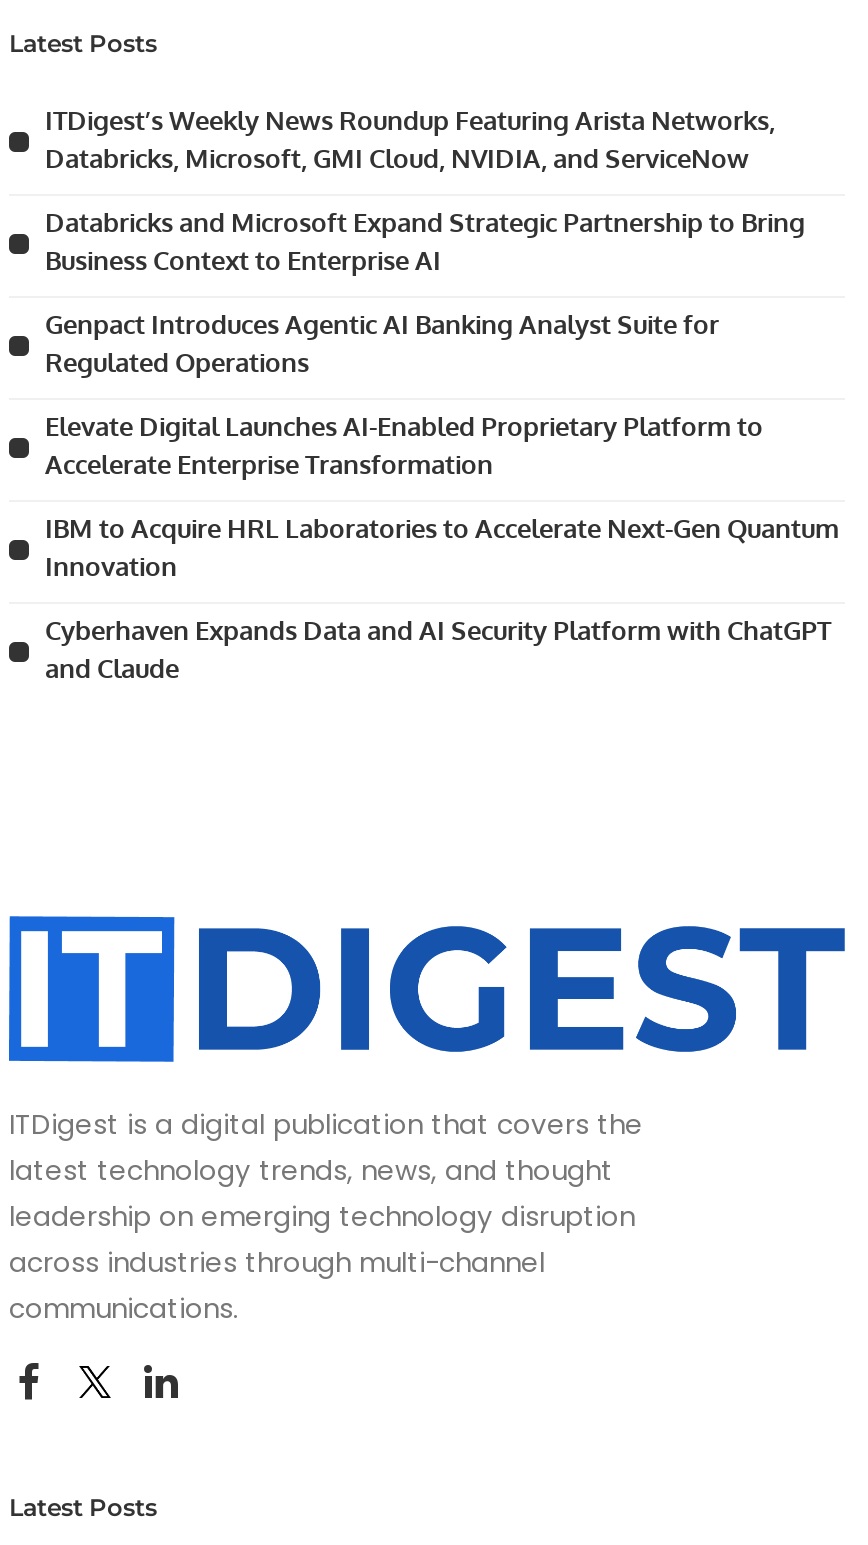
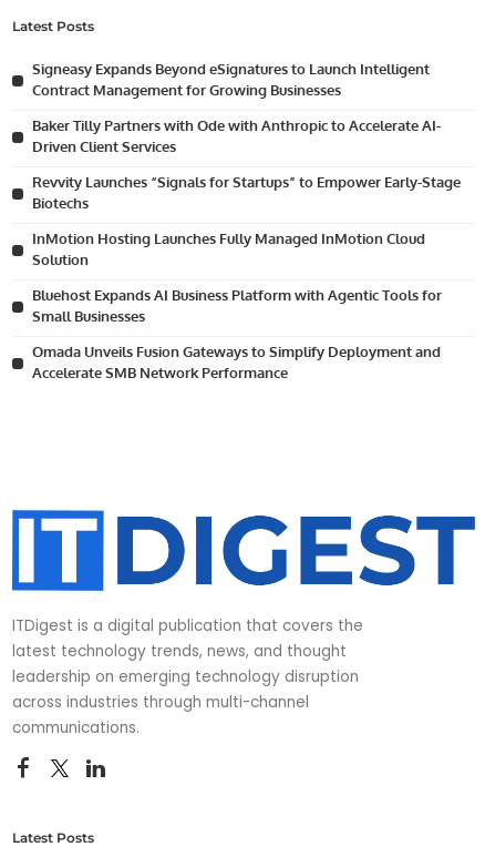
[45,104,775,174] ITDigest’s Weekly News Roundup Featuring Arista Networks, | Databricks, Microsoft, GMI Cloud, NVIDIA, and ServiceNow -> [32,60,430,99] Signeasy Expands Beyond eSignatures to Launch Intelligent | Contract Management for Growing Businesses
[45,206,805,276] Databricks and Microsoft Expand Strategic Partnership to Bring | Business Context to Enterprise AI -> [32,117,441,155] Baker Tilly Partners with Ode with Anthropic to Accelerate AI- | Driven Client Services
[45,308,719,378] Genpact Introduces Agentic AI Banking Analyst Suite for | Regulated Operations -> [32,173,461,212] Revvity Launches “Signals for Startups” to Empower Early-Stage | Biotechs
[45,410,763,480] Elevate Digital Launches AI-Enabled Proprietary Platform to | Accelerate Enterprise Transformation -> [32,230,425,269] InMotion Hosting Launches Fully Managed InMotion Cloud | Solution
[45,512,839,582] IBM to Acquire HRL Laboratories to Accelerate Next-Gen Quantum | Innovation -> [32,286,442,325] Bluehost Expands AI Business Platform with Agentic Tools for | Small Businesses
[45,614,831,684] Cyberhaven Expands Data and AI Security Platform with ChatGPT | and Claude -> [32,343,441,382] Omada Unveils Fusion Gateways to Simplify Deployment and | Accelerate SMB Network Performance

